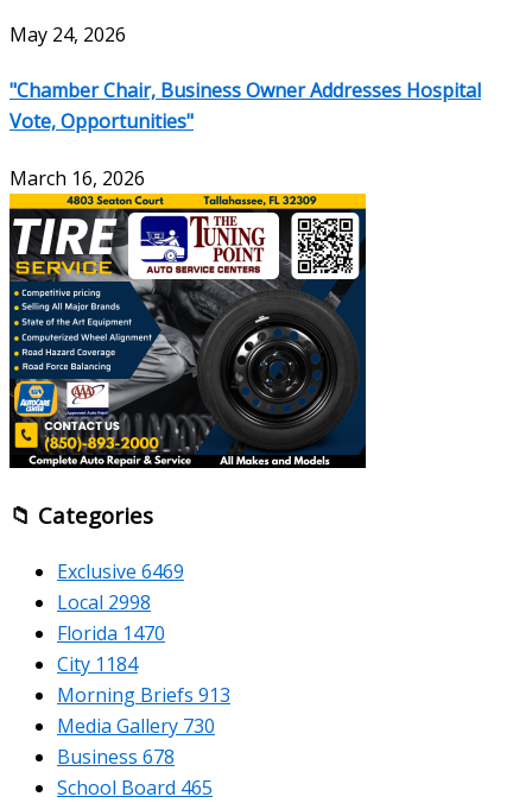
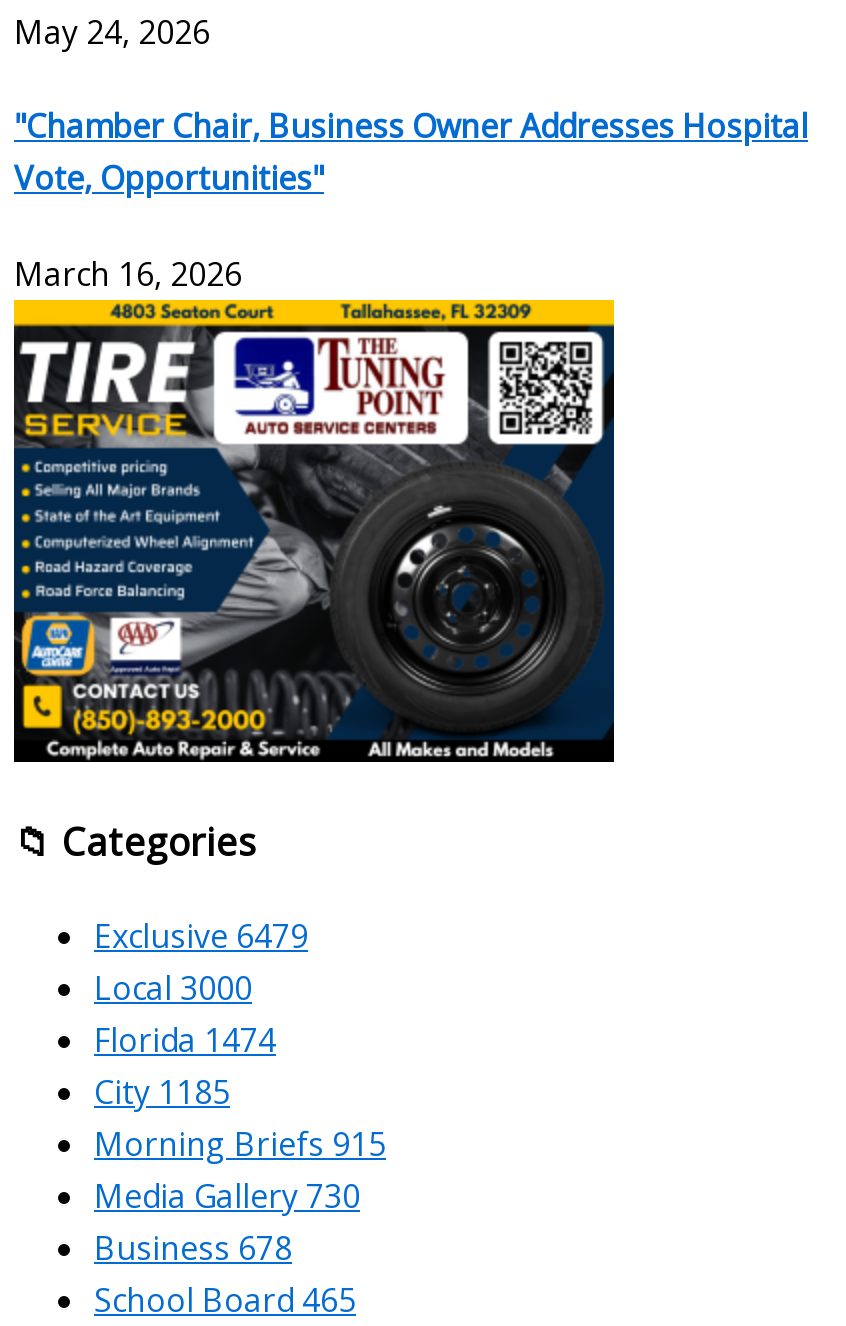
[57,559,184,585] Exclusive 6469 -> [94,914,308,958] Exclusive 6479
[57,589,151,616] Local 2998 -> [94,966,252,1010] Local 3000
[57,620,165,646] Florida 1470 -> [94,1018,276,1062] Florida 1474
[57,651,138,677] City 1184 -> [94,1070,230,1114] City 1185
[57,682,230,708] Morning Briefs 913 -> [94,1122,386,1166] Morning Briefs 915

